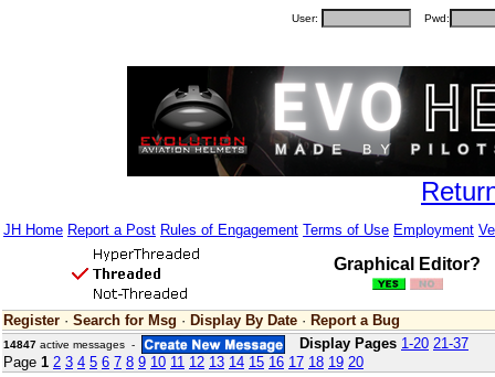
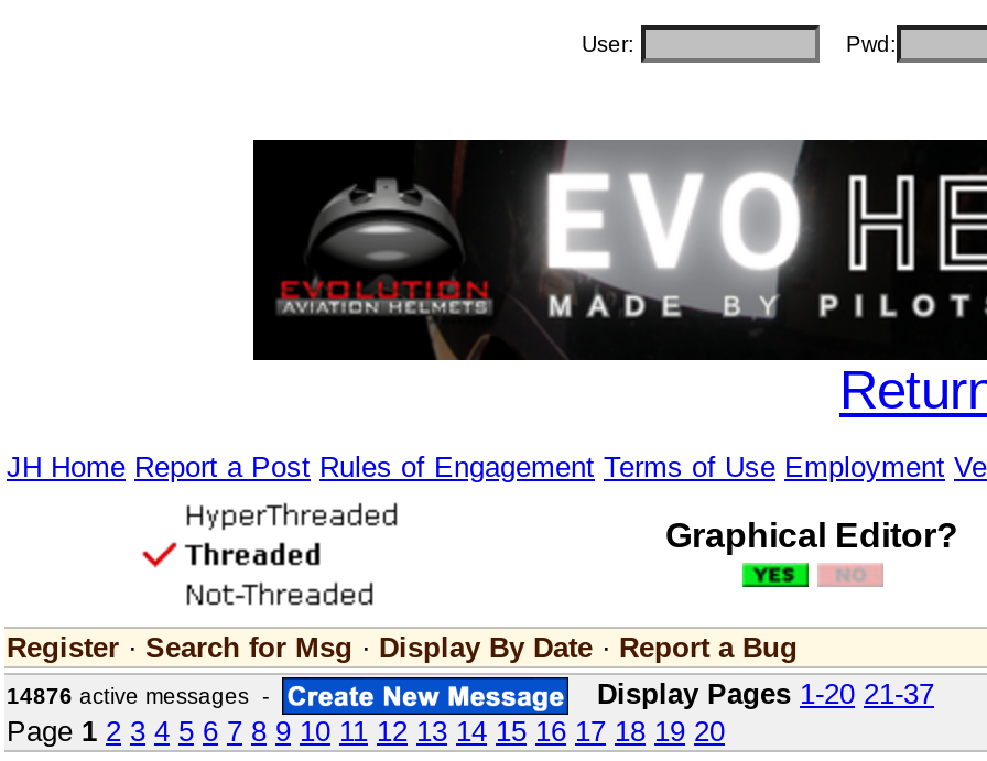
[3,338,141,351] 14847 active messages - -> [7,684,282,708] 14876 active messages -

